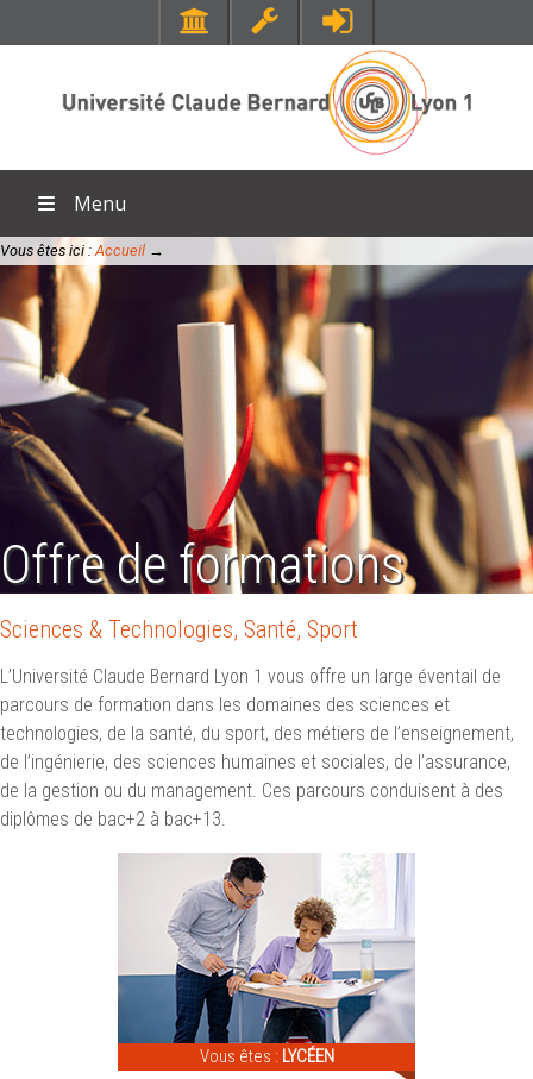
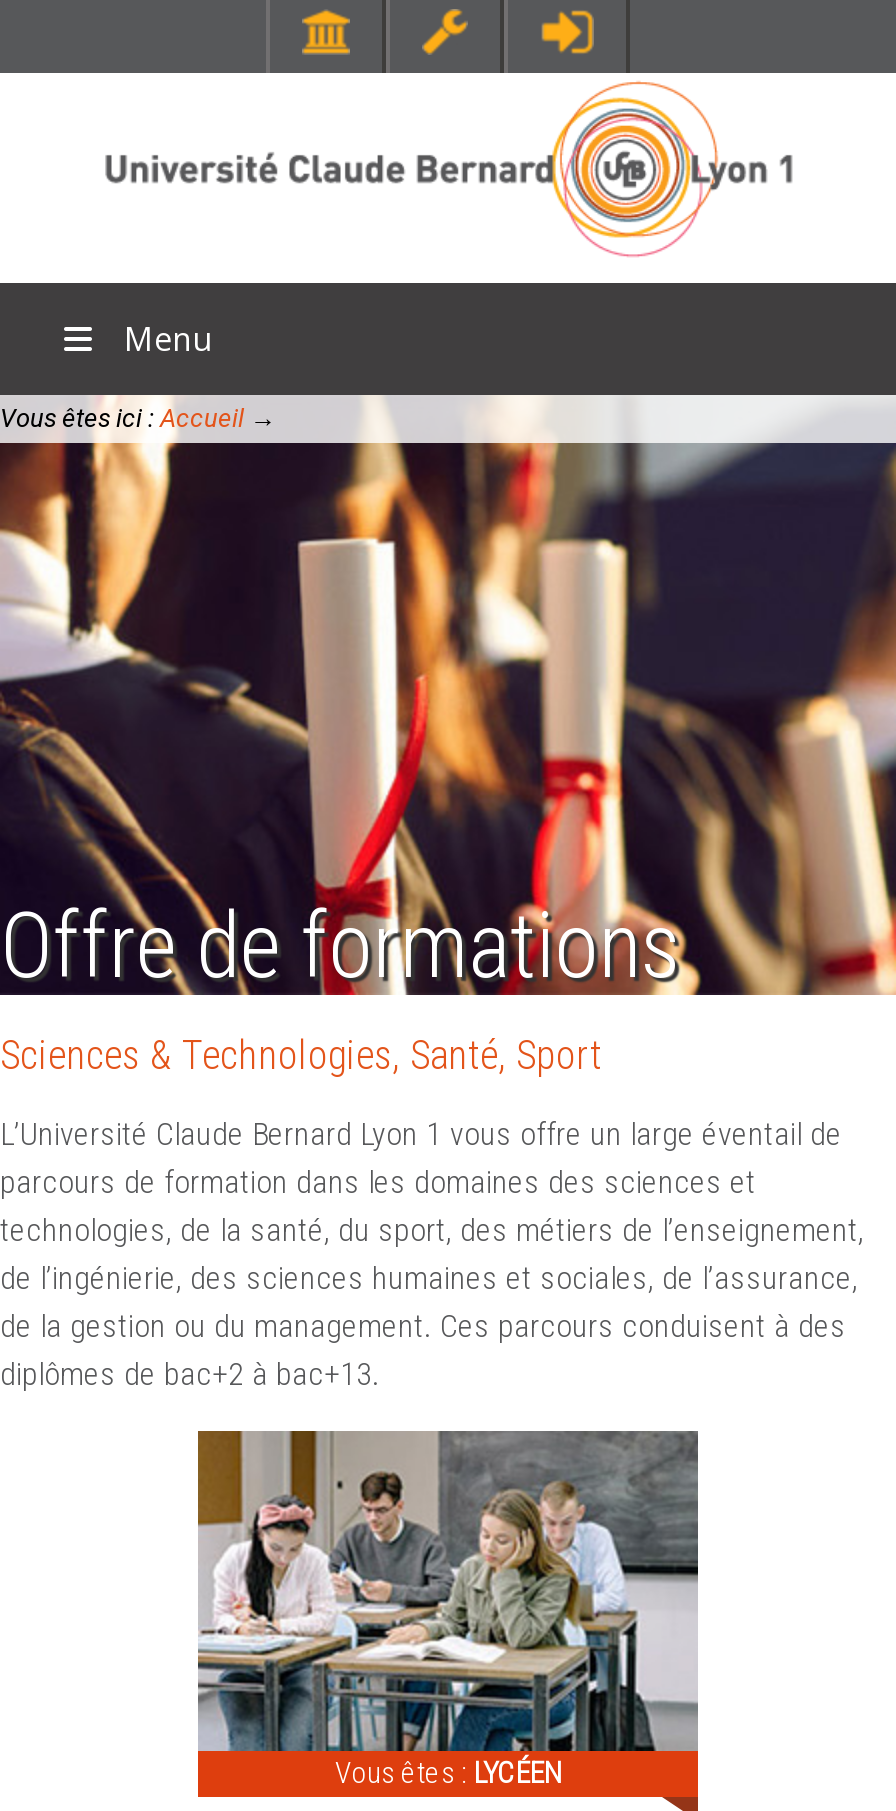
[118,853,415,1045] [image] -> [196,1429,700,1753] [image]

